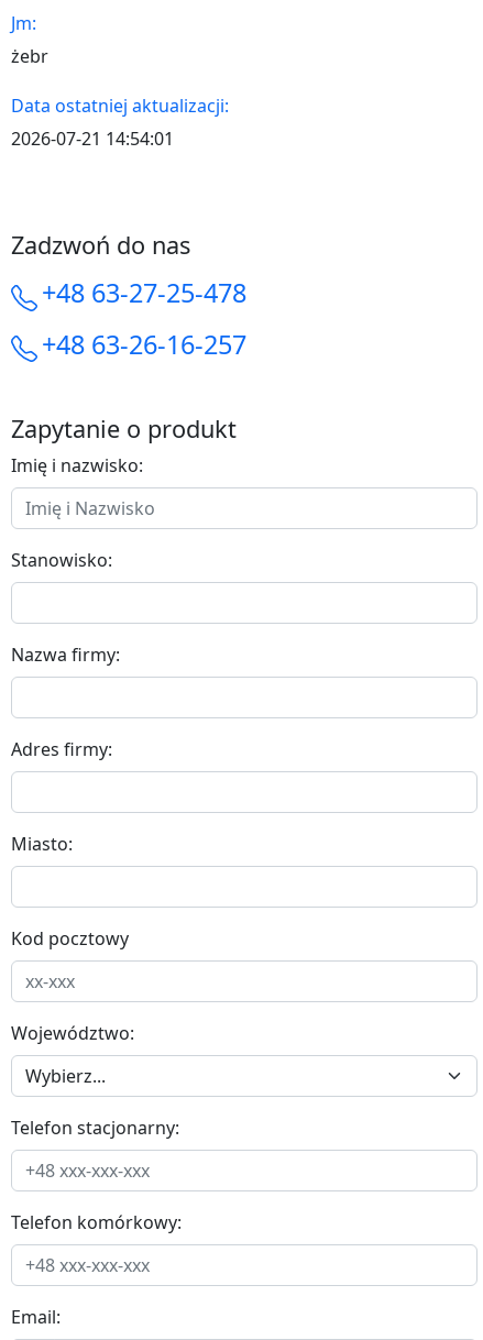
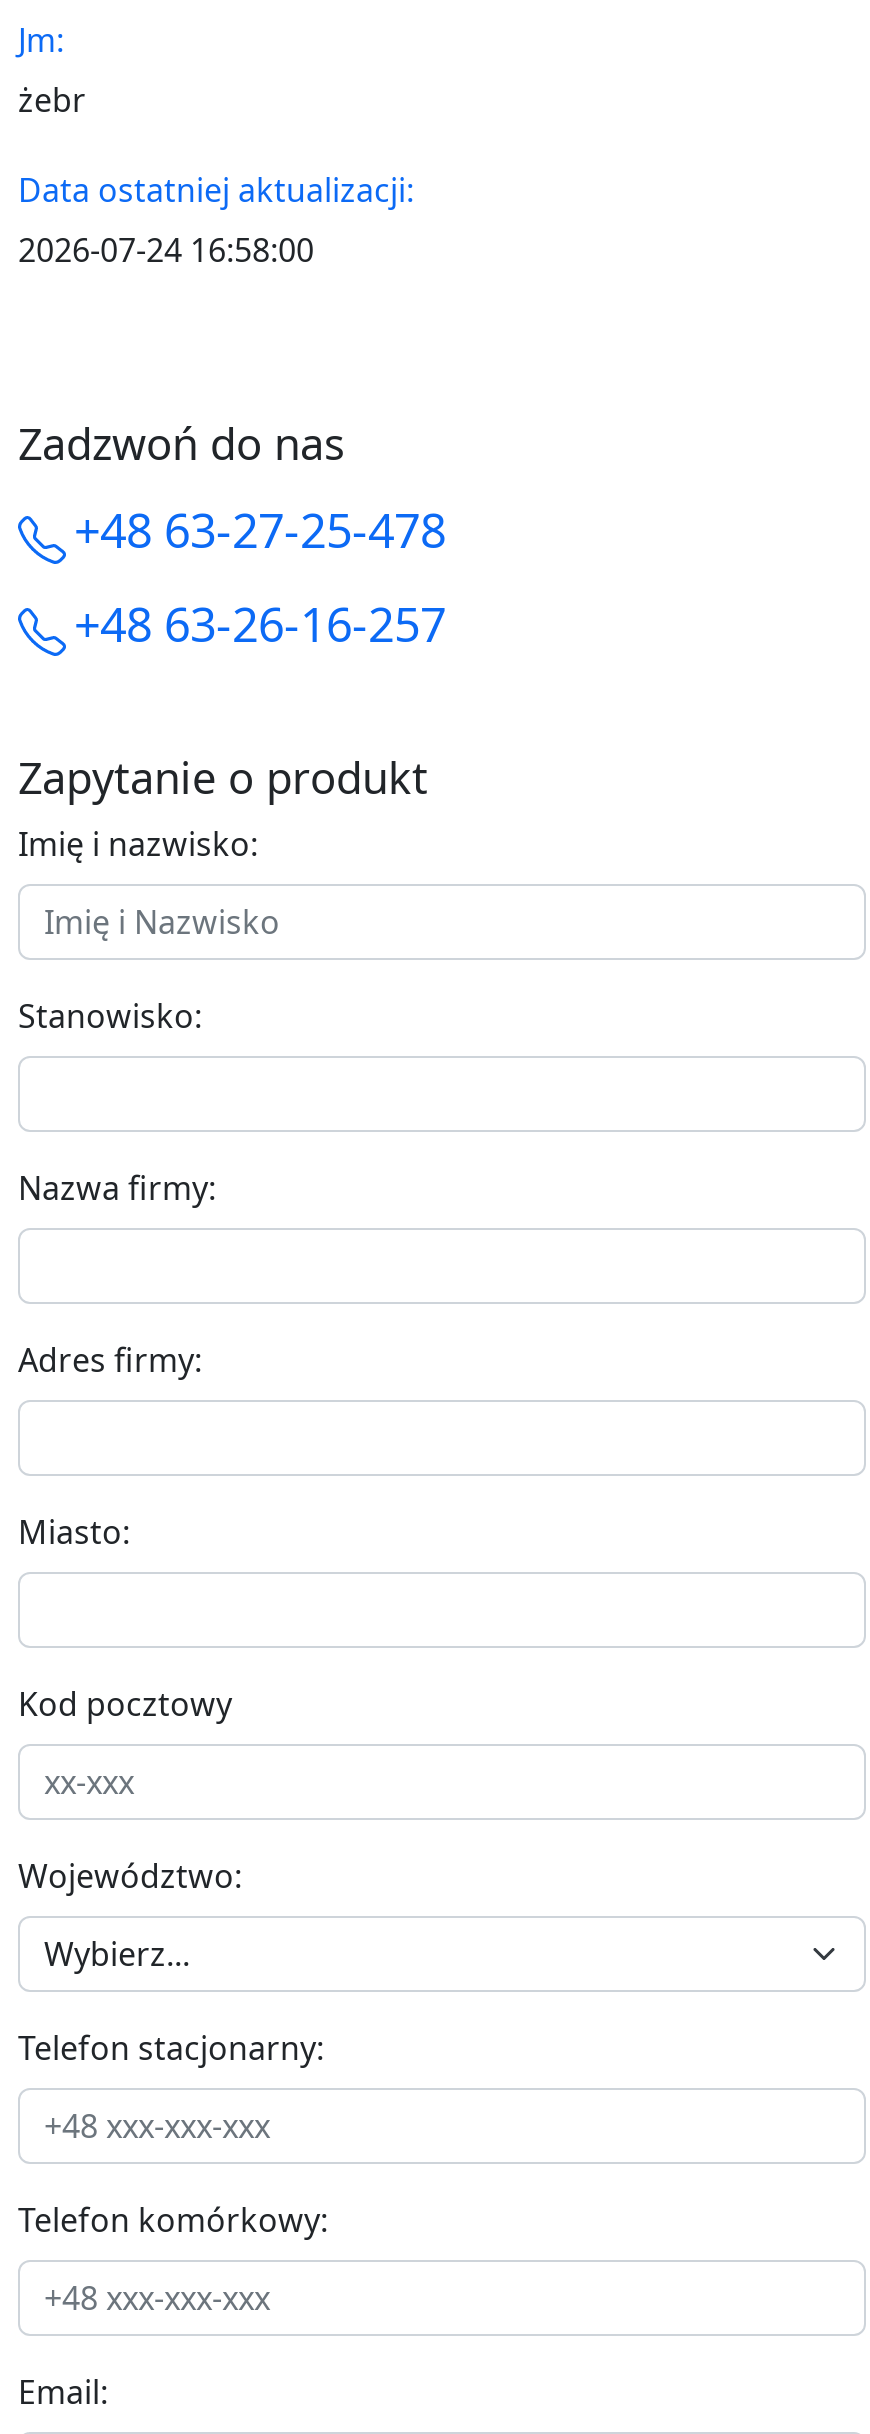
[11,127,174,151] 2026-07-21 14:54:01 -> [18,228,314,272] 2026-07-24 16:58:00

